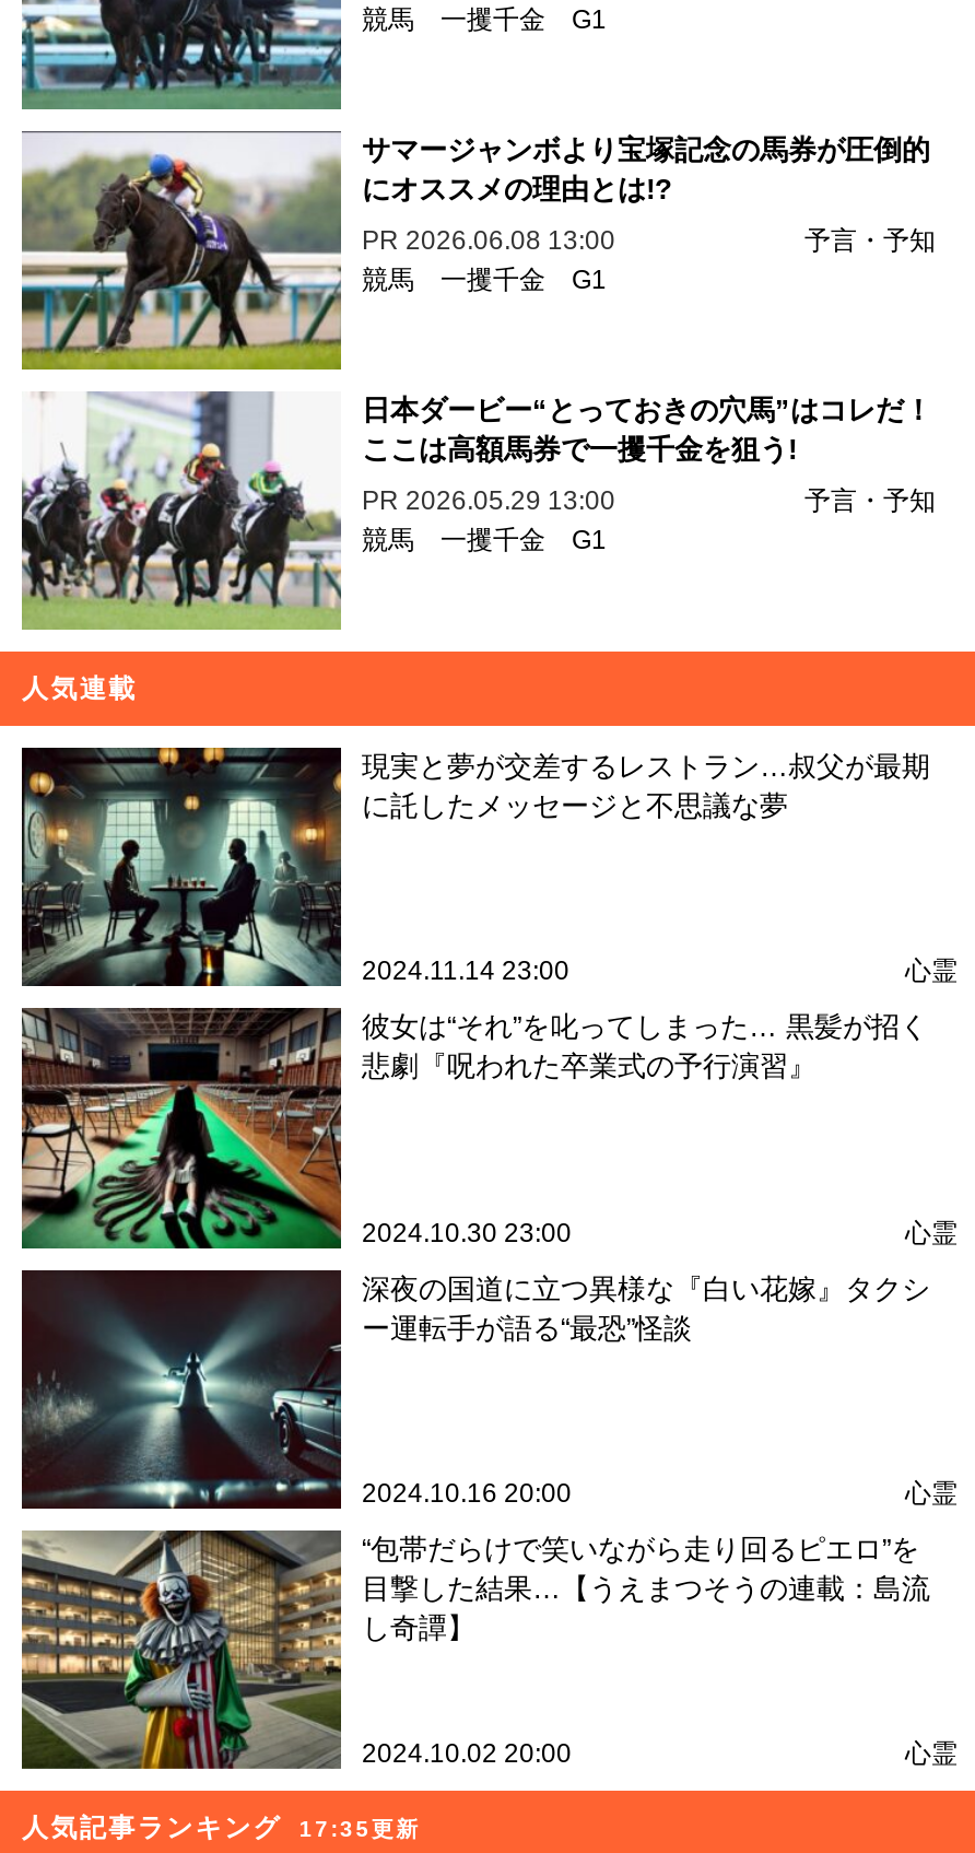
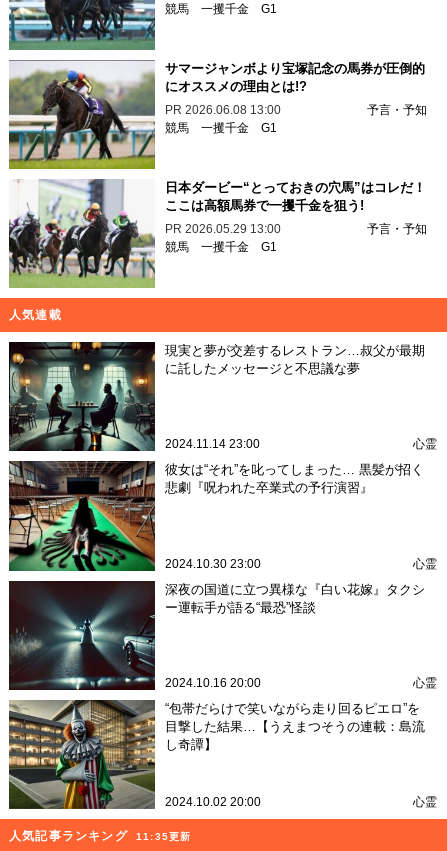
[22,1812,421,1843] 人気記事ランキング 17:35更新 -> [9,829,191,843] 人気記事ランキング 11:35更新

